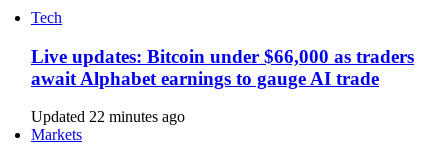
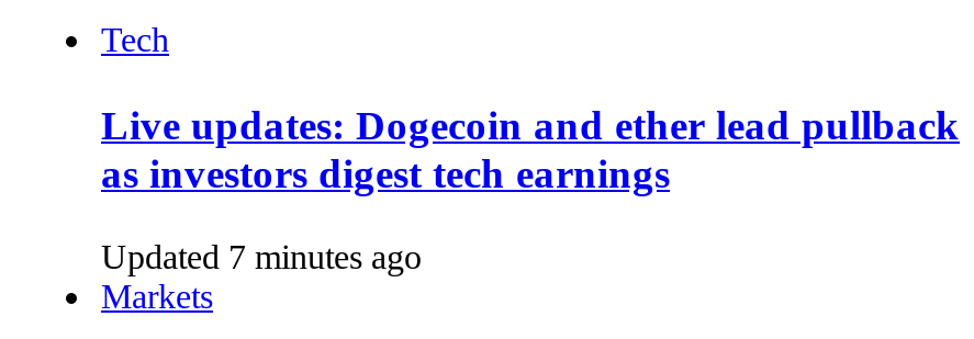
[31,46,414,89] Live updates: Bitcoin under $66,000 as traders | await Alphabet earnings to gauge AI trade -> [101,101,960,196] Live updates: Dogecoin and ether lead pullback | as investors digest tech earnings
[31,108,185,125] Updated 22 minutes ago -> [101,239,422,276] Updated 7 minutes ago

